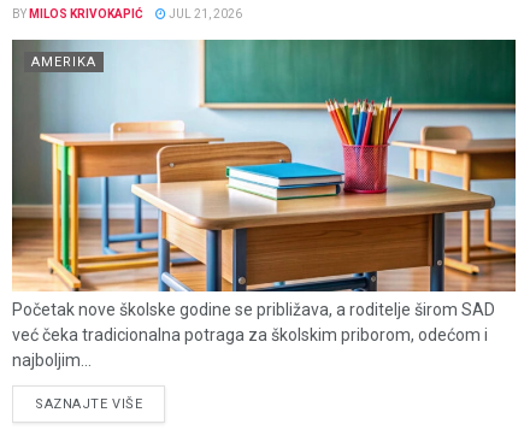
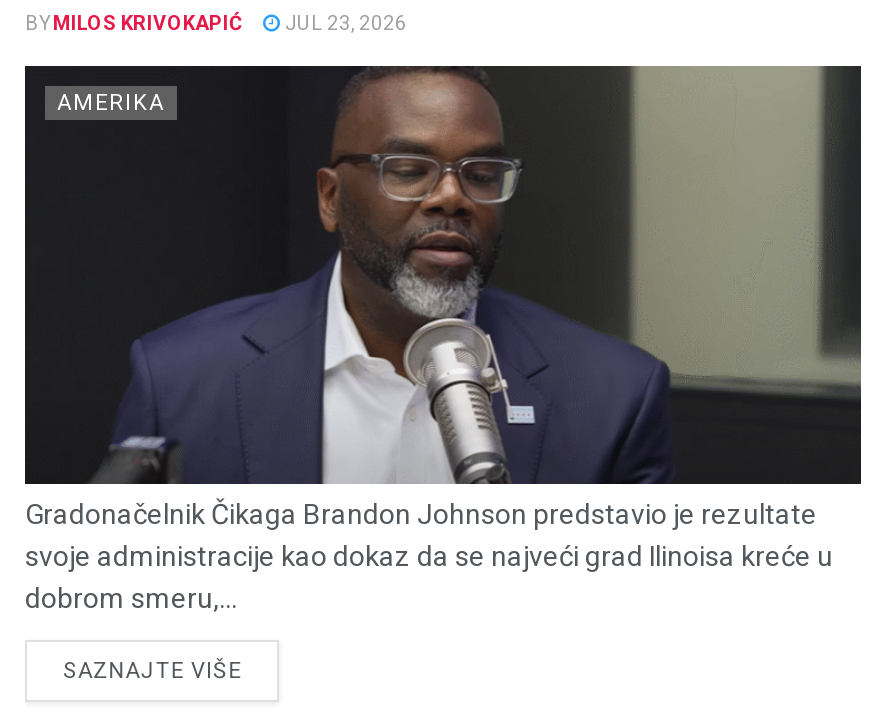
[12,7,242,21] BY MILOS KRIVOKAPIĆ JUL 21, 2026 -> [25,12,407,34] BY MILOS KRIVOKAPIĆ JUL 23, 2026
[11,39,517,370] [image] | Početak nove školske godine se približava, a roditelje širom SAD | već čeka tradicionalna potraga za školskim priborom, odećom i | najboljim... -> [23,64,863,614] [image] | Gradonačelnik Čikaga Brandon Johnson predstavio je rezultate | svoje administracije kao dokaz da se najveći grad Ilinoisa kreće u | dobrom smeru,...

